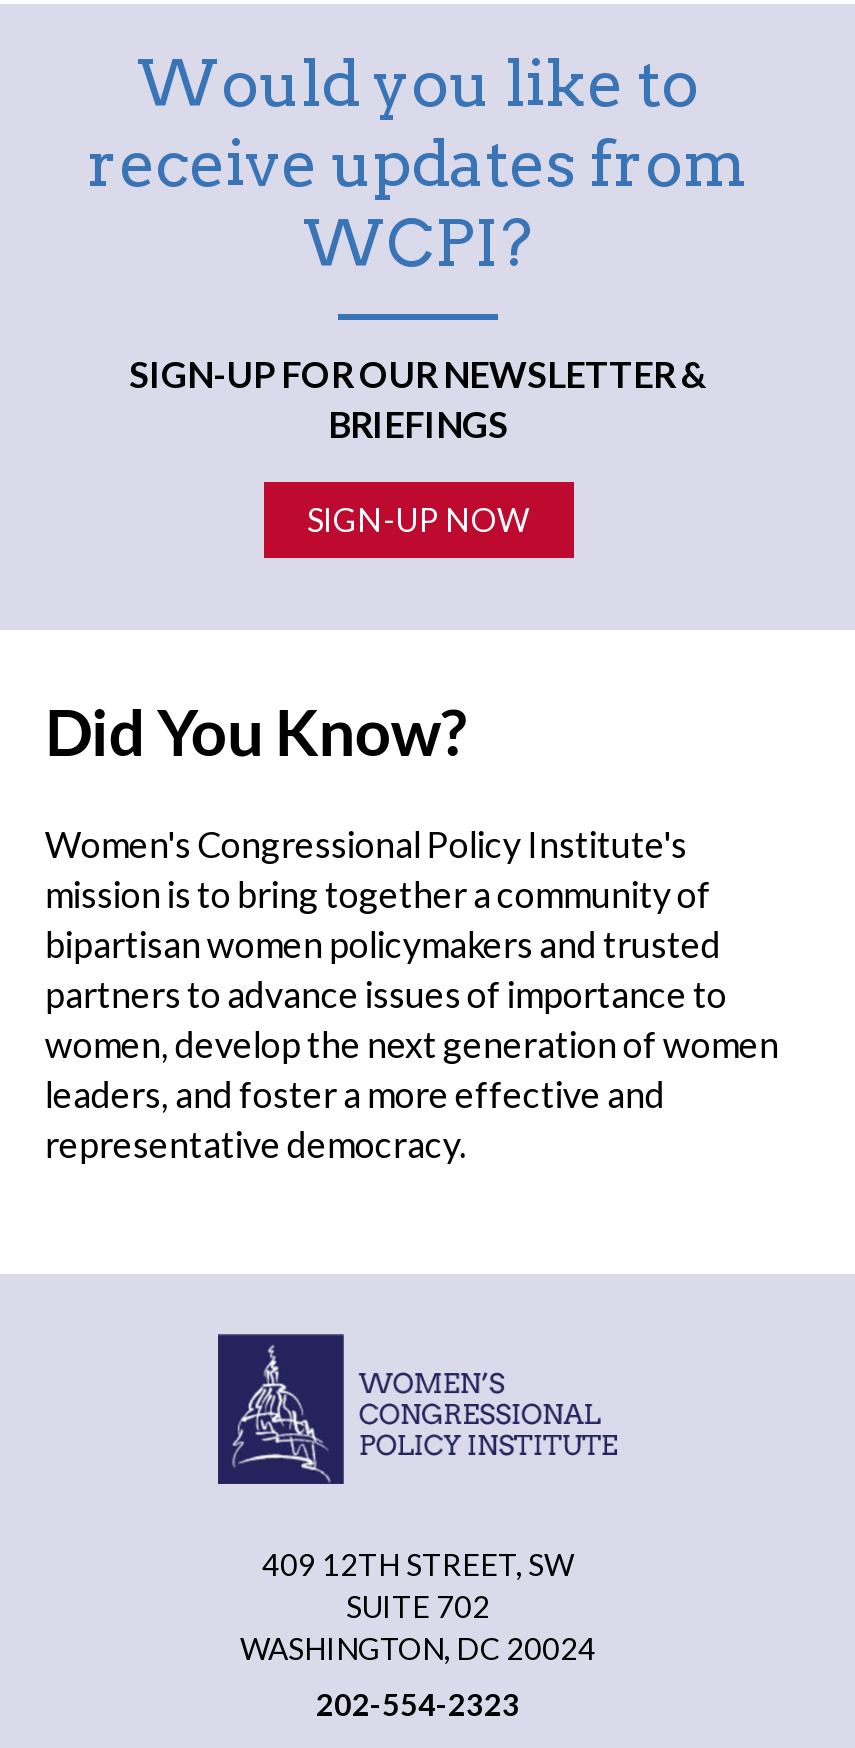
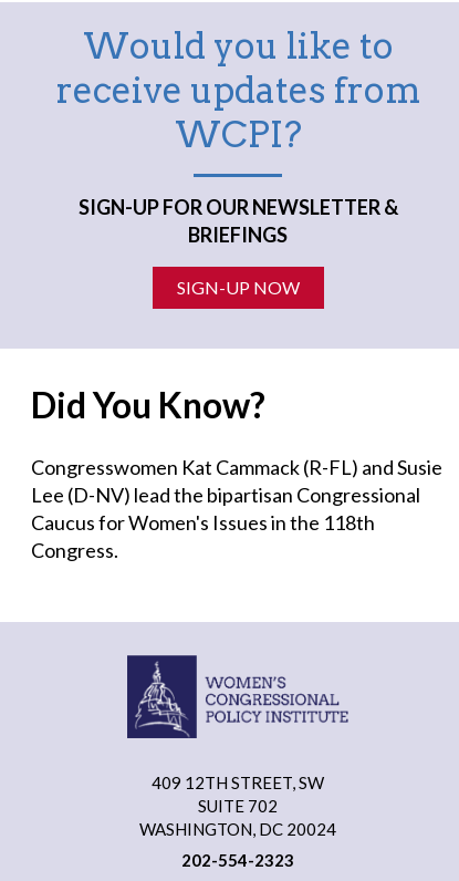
[45,822,779,1166] Women's Congressional Policy Institute's | mission is to bring together a community of | bipartisan women policymakers and trusted | partners to advance issues of importance to | women, develop the next generation of women | leaders, and foster a more effective and | representative democracy. -> [31,455,443,562] Congresswomen Kat Cammack (R-FL) and Susie | Lee (D-NV) lead the bipartisan Congressional | Caucus for Women's Issues in the 118th | Congress.

